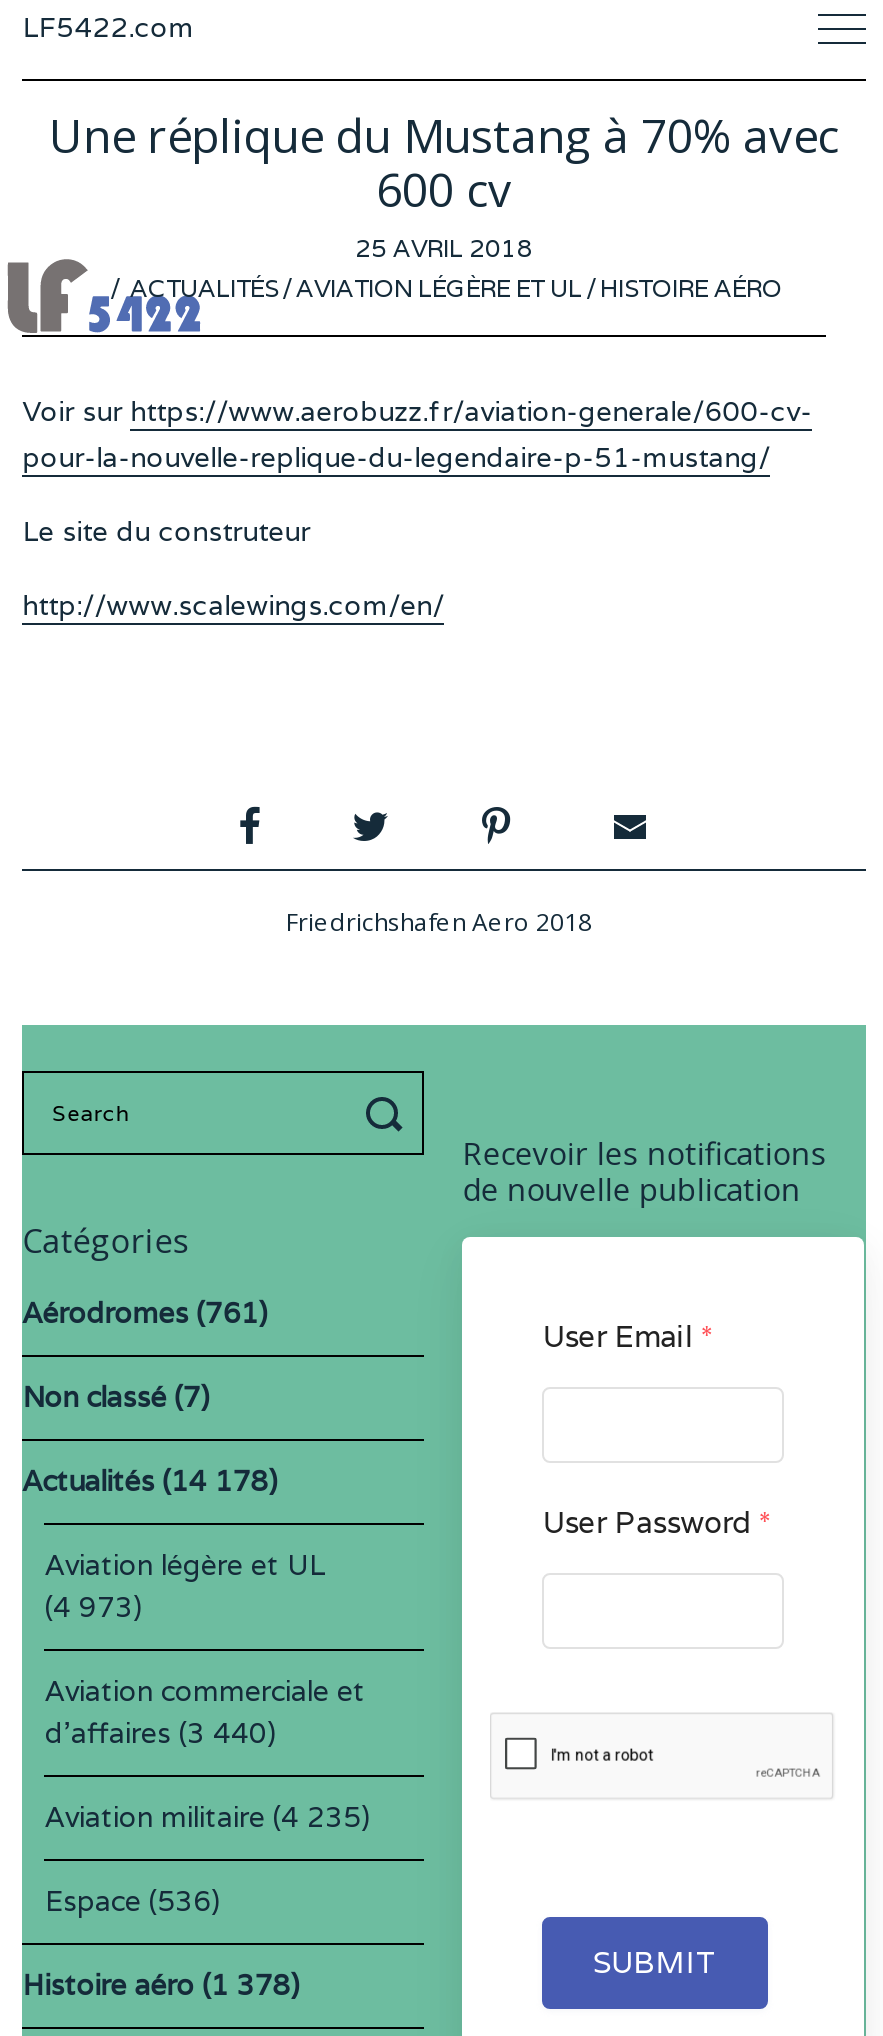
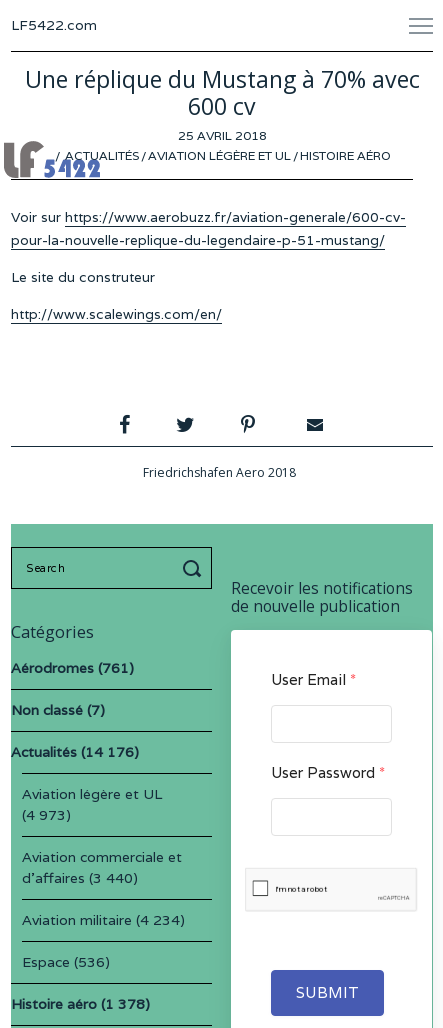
[23,1463,279,1499] Actualités (14 178) -> [11,743,139,761] Actualités (14 176)
[45,1799,371,1835] Aviation militaire (4 235) -> [22,911,185,929] Aviation militaire (4 234)

